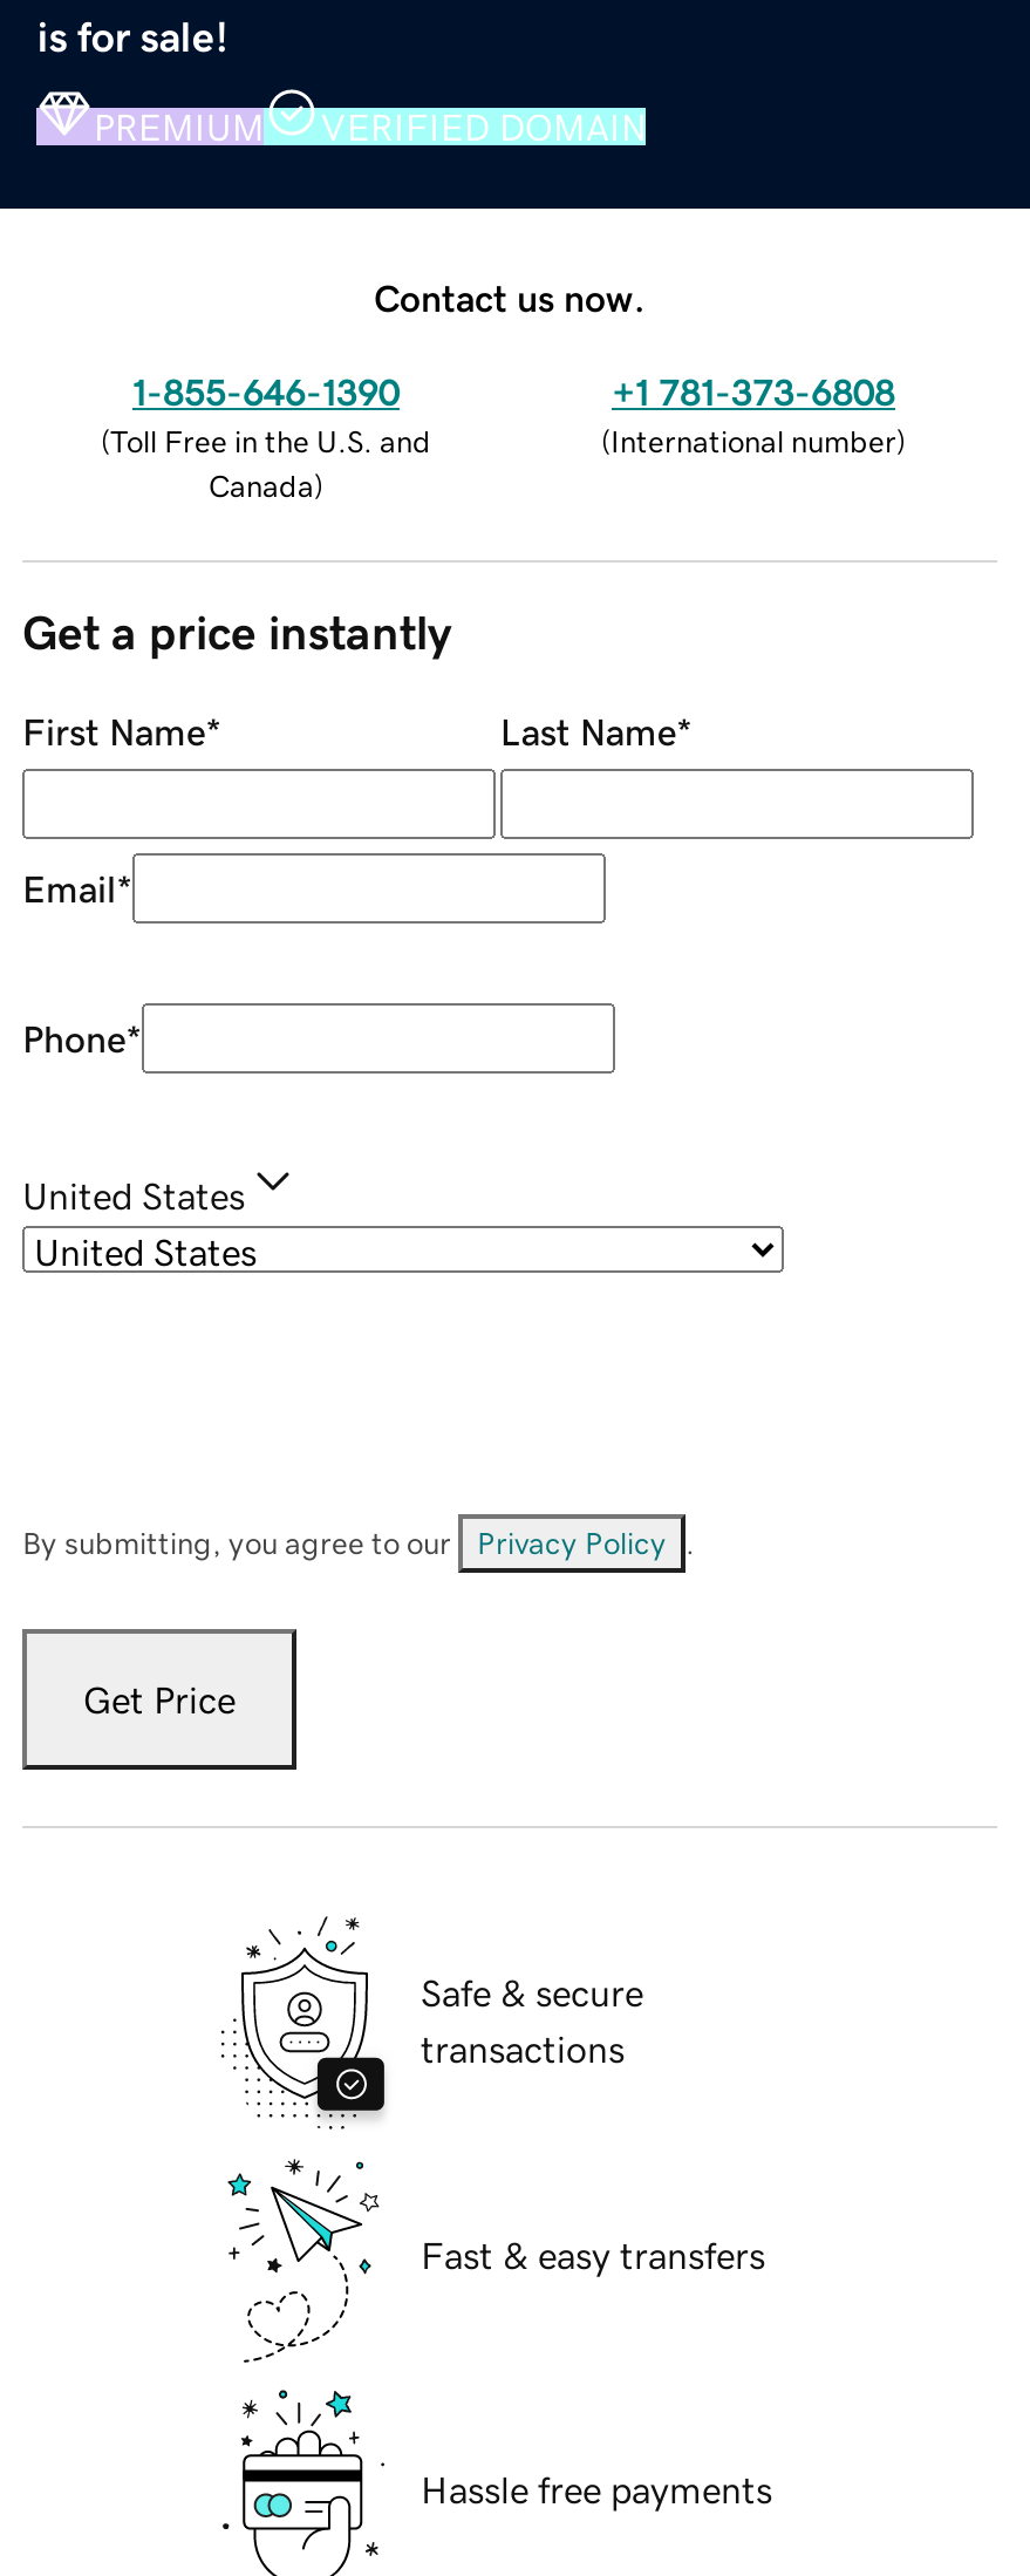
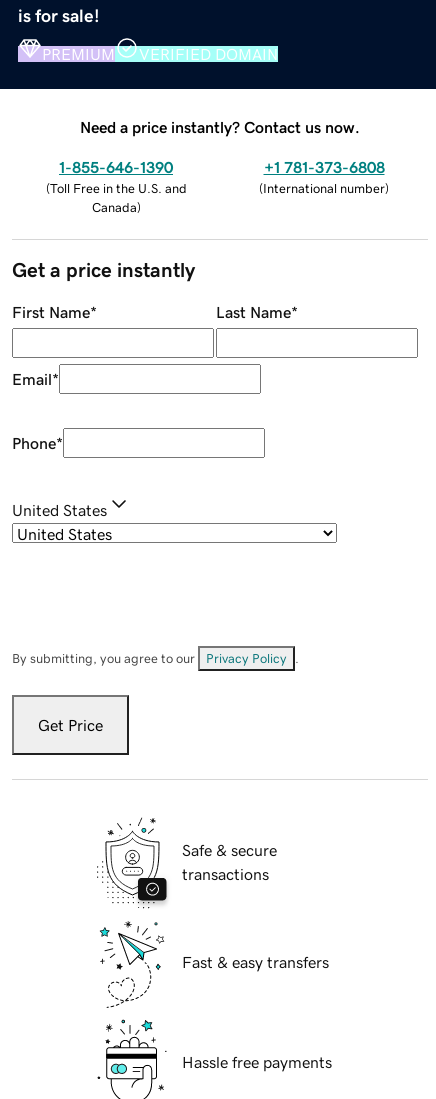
[374,278,646,315] Contact us now. -> [80,119,360,135] Need a price instantly? Contact us now.

